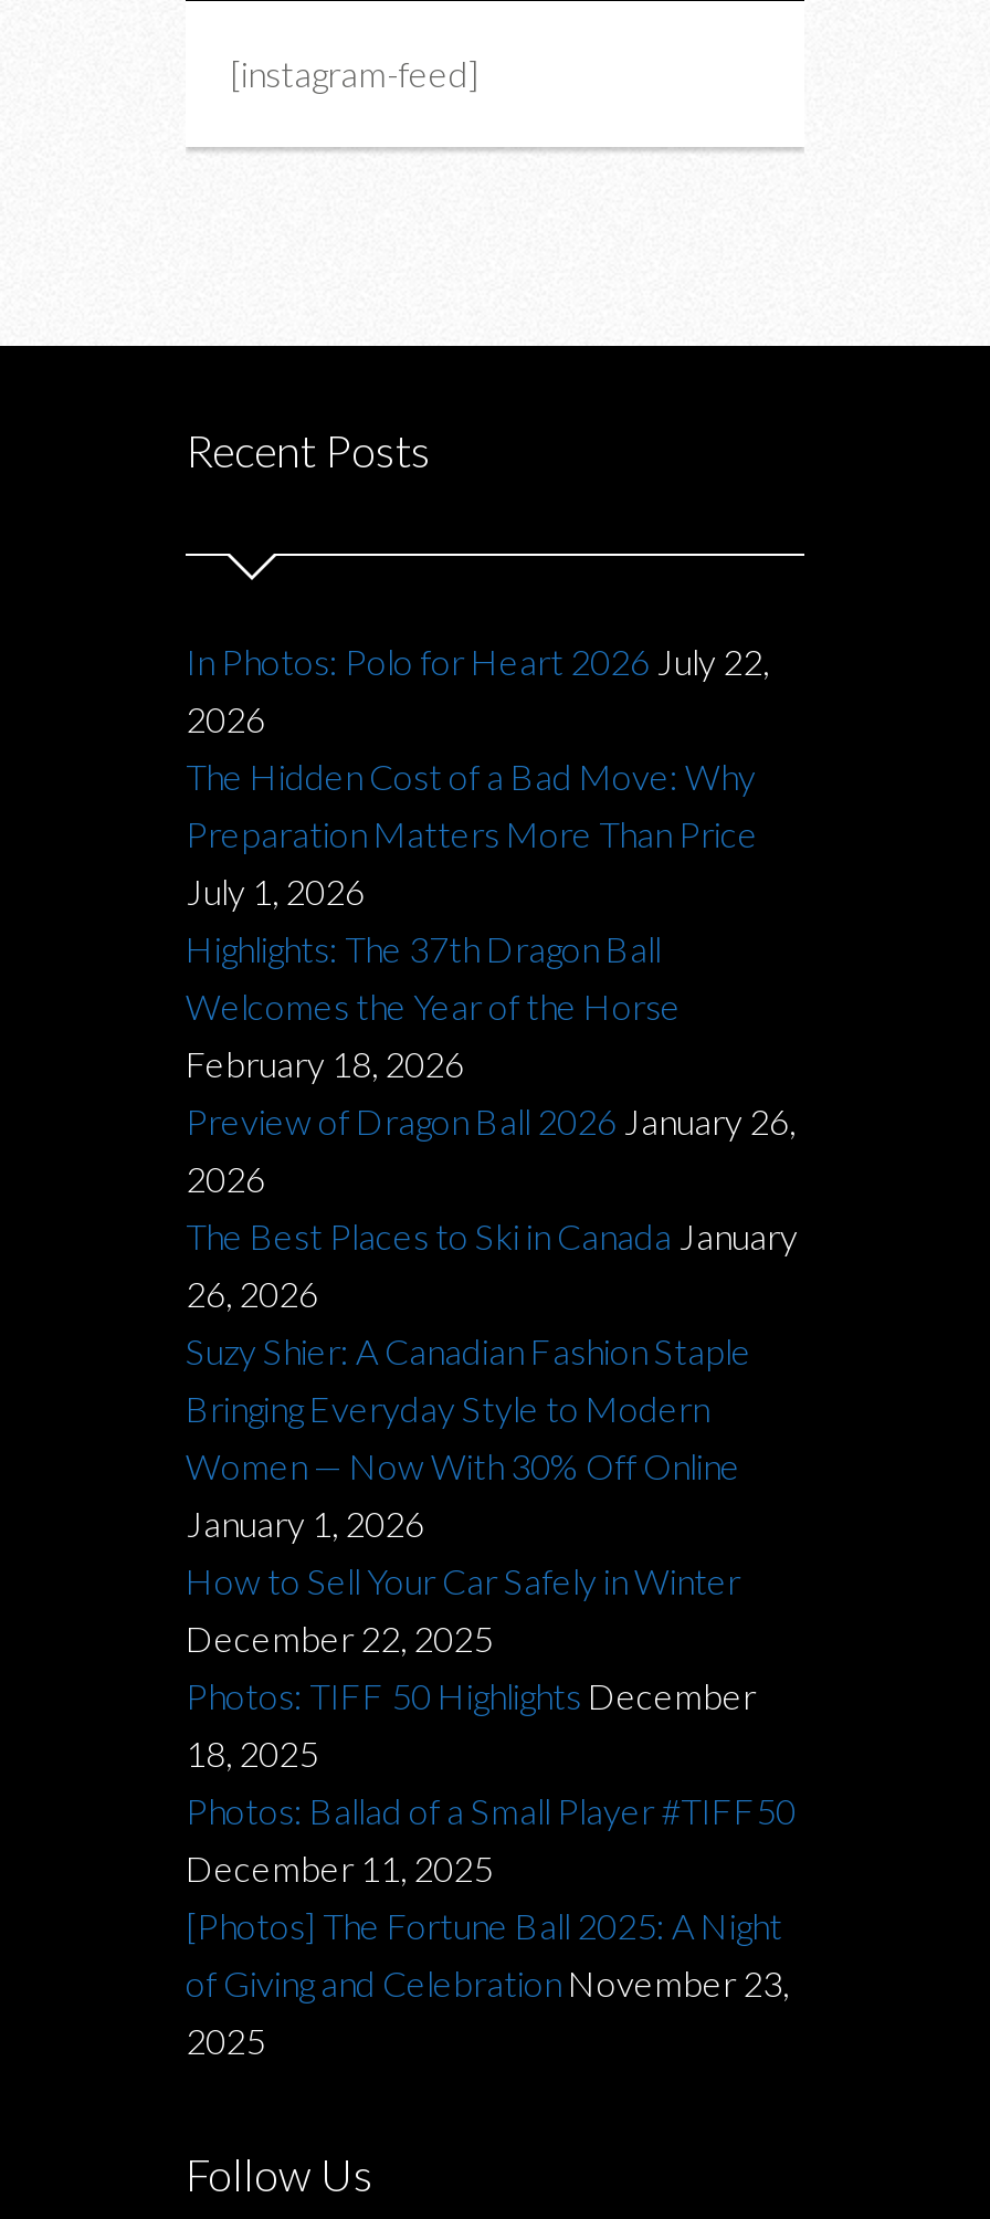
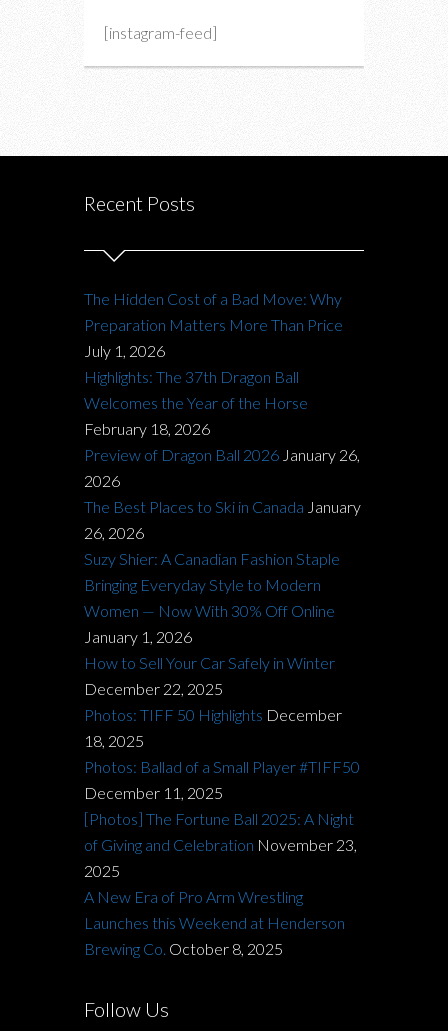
[186,638,769,738] In Photos: Polo for Heart 2026 July 22, | 2026 -> none
moved [186,753,798,2059] -> [84,289,361,880]: The Hidden Cost of a Bad Move: Why | Preparation Matters More Than Price | July 1, 2026 | ... | of Giving and Celebration November 23, | 2025
none -> [84,887,345,958] A New Era of Pro Arm Wrestling | Launches this Weekend at Henderson | Brewing Co. October 8, 2025

